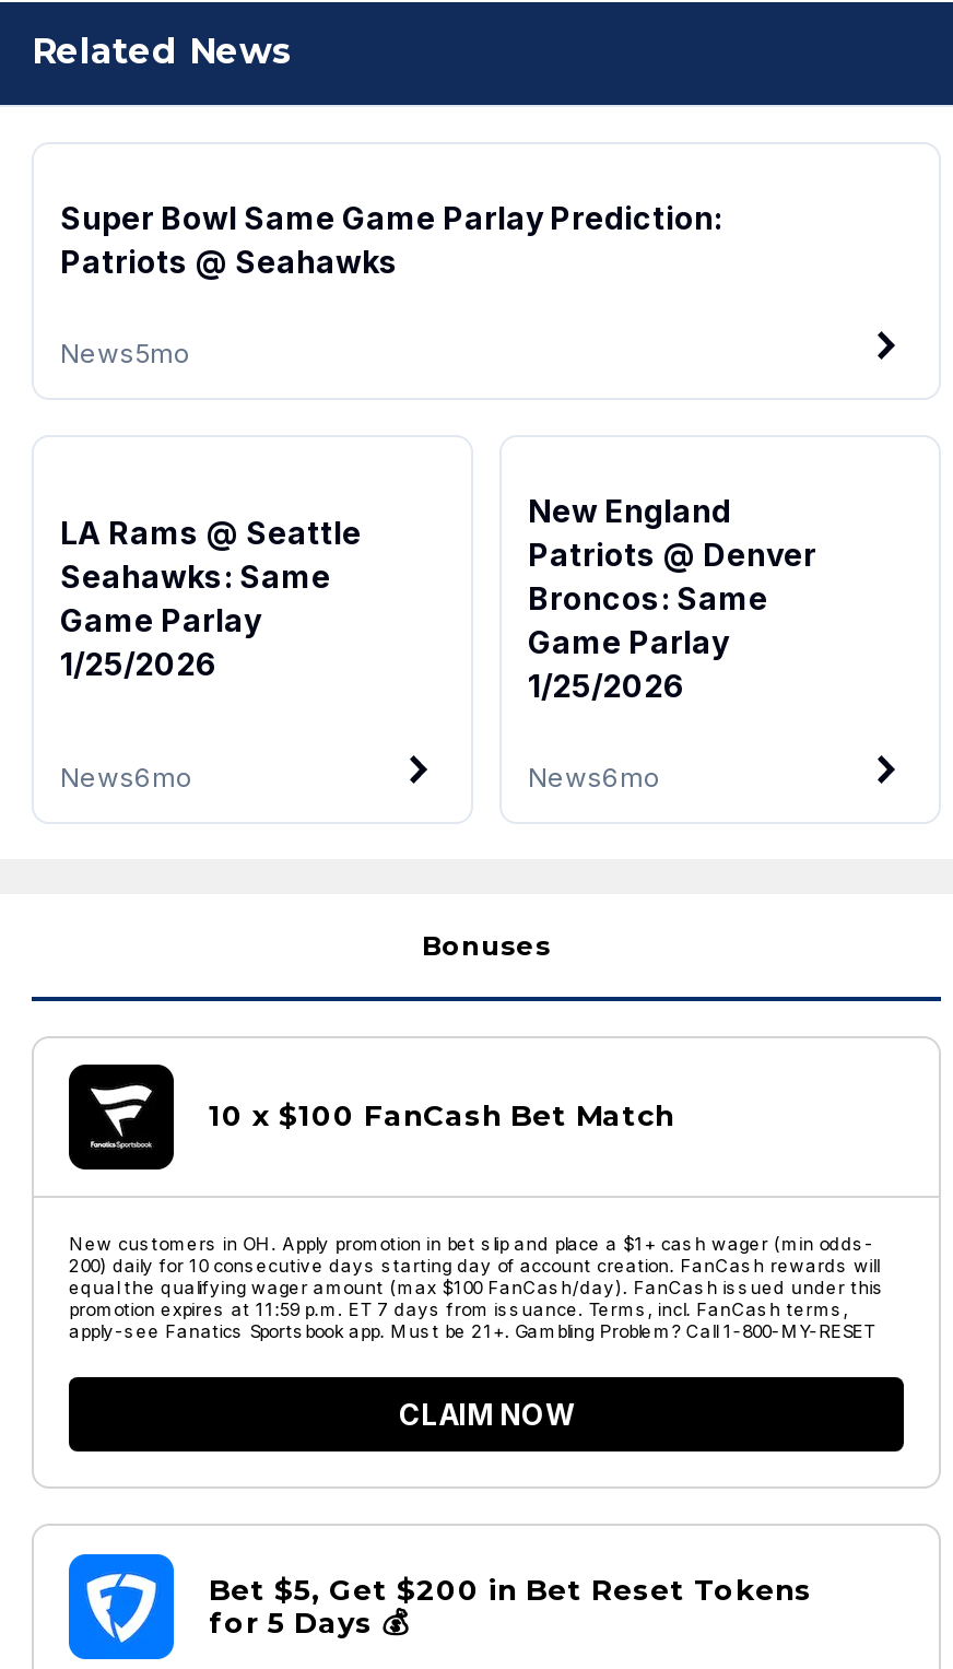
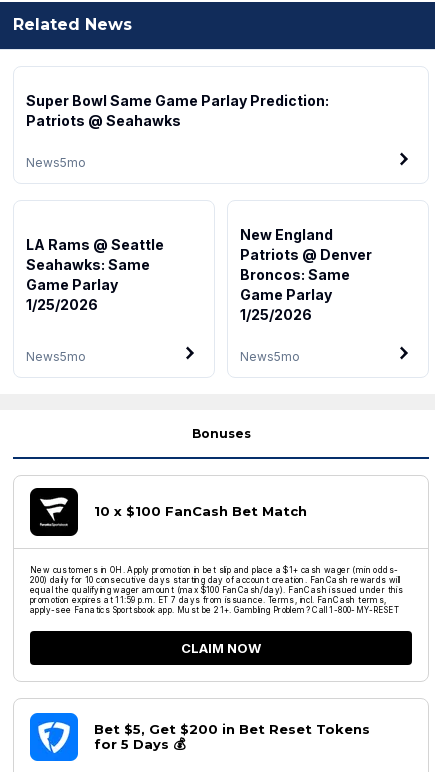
[60,761,193,793] News6mo -> [26,349,86,364] News5mo
[528,761,661,793] News6mo -> [240,349,300,364] News5mo

